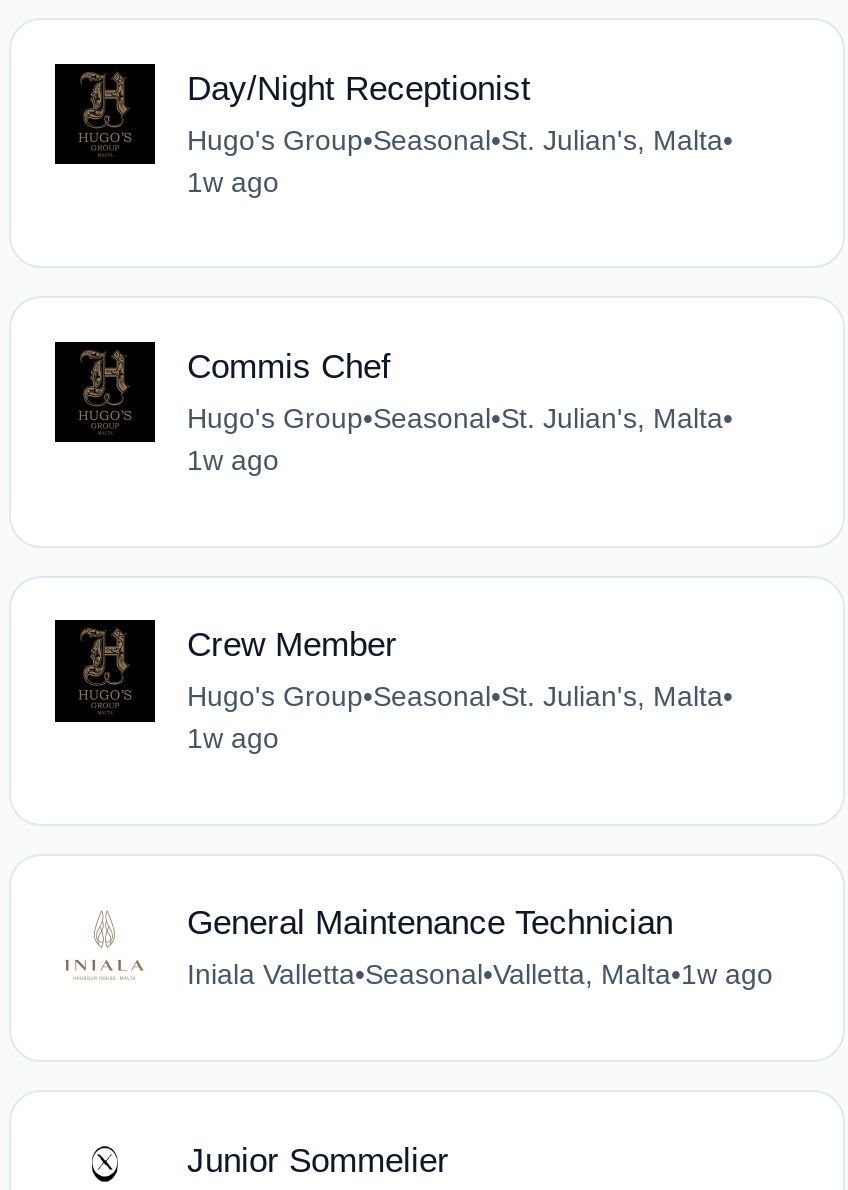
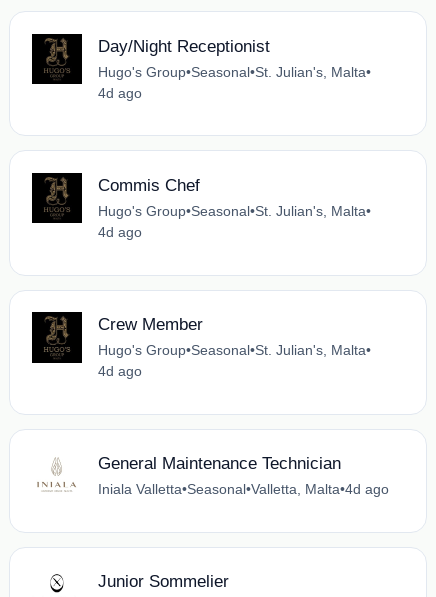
[187,165,279,197] 1w ago -> [98,85,142,101] 4d ago
[187,444,279,476] 1w ago -> [98,224,142,240] 4d ago
[187,722,279,754] 1w ago -> [98,363,142,379] 4d ago
[187,959,773,991] Iniala Valletta•Seasonal•Valletta, Malta•1w ago -> [98,481,389,497] Iniala Valletta•Seasonal•Valletta, Malta•4d ago

